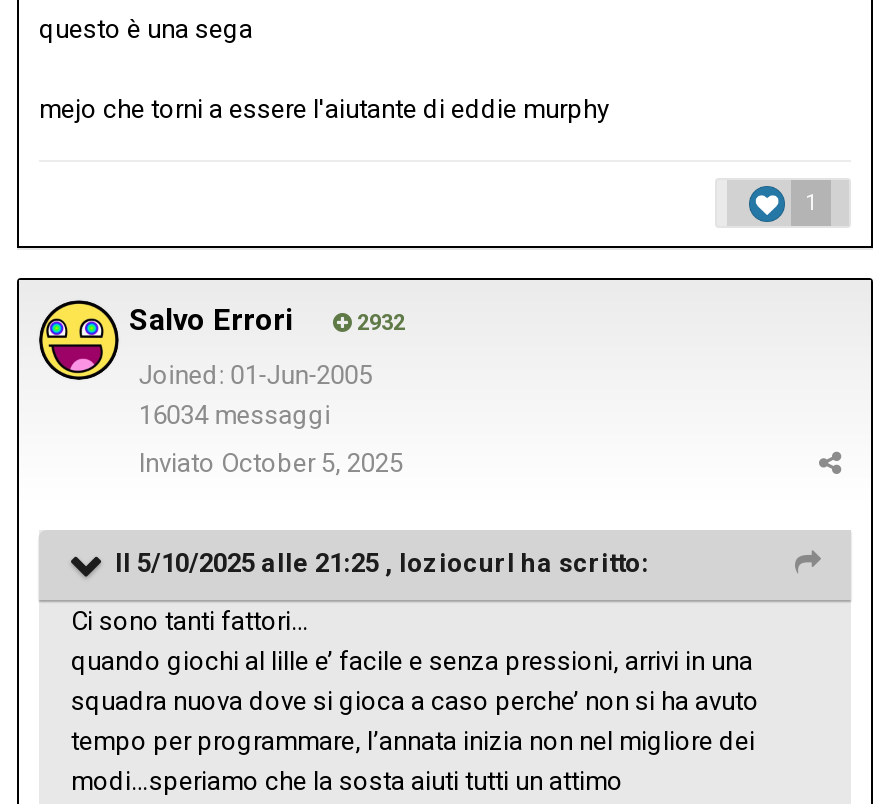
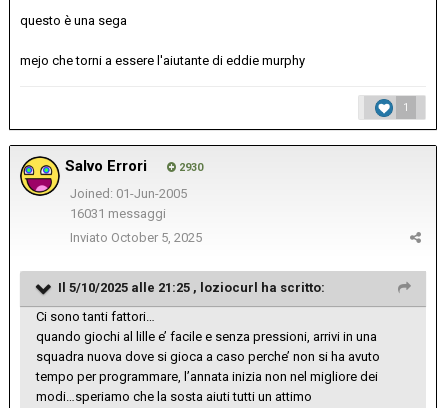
[351,310,405,336] 2932 -> [176,161,203,174] 2930
[139,400,331,430] 16034 messaggi -> [70,206,166,221] 16031 messaggi

